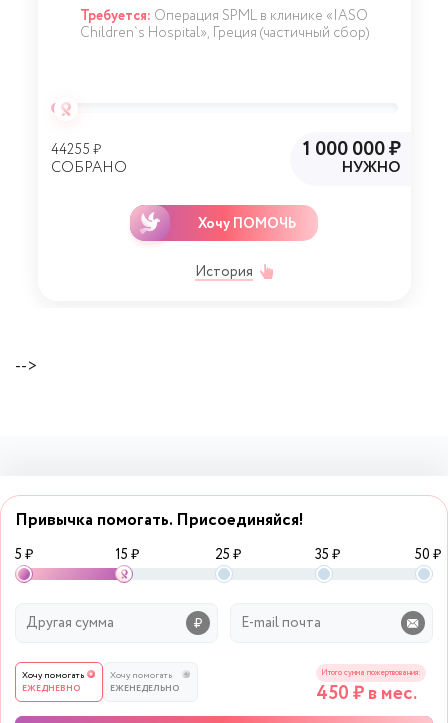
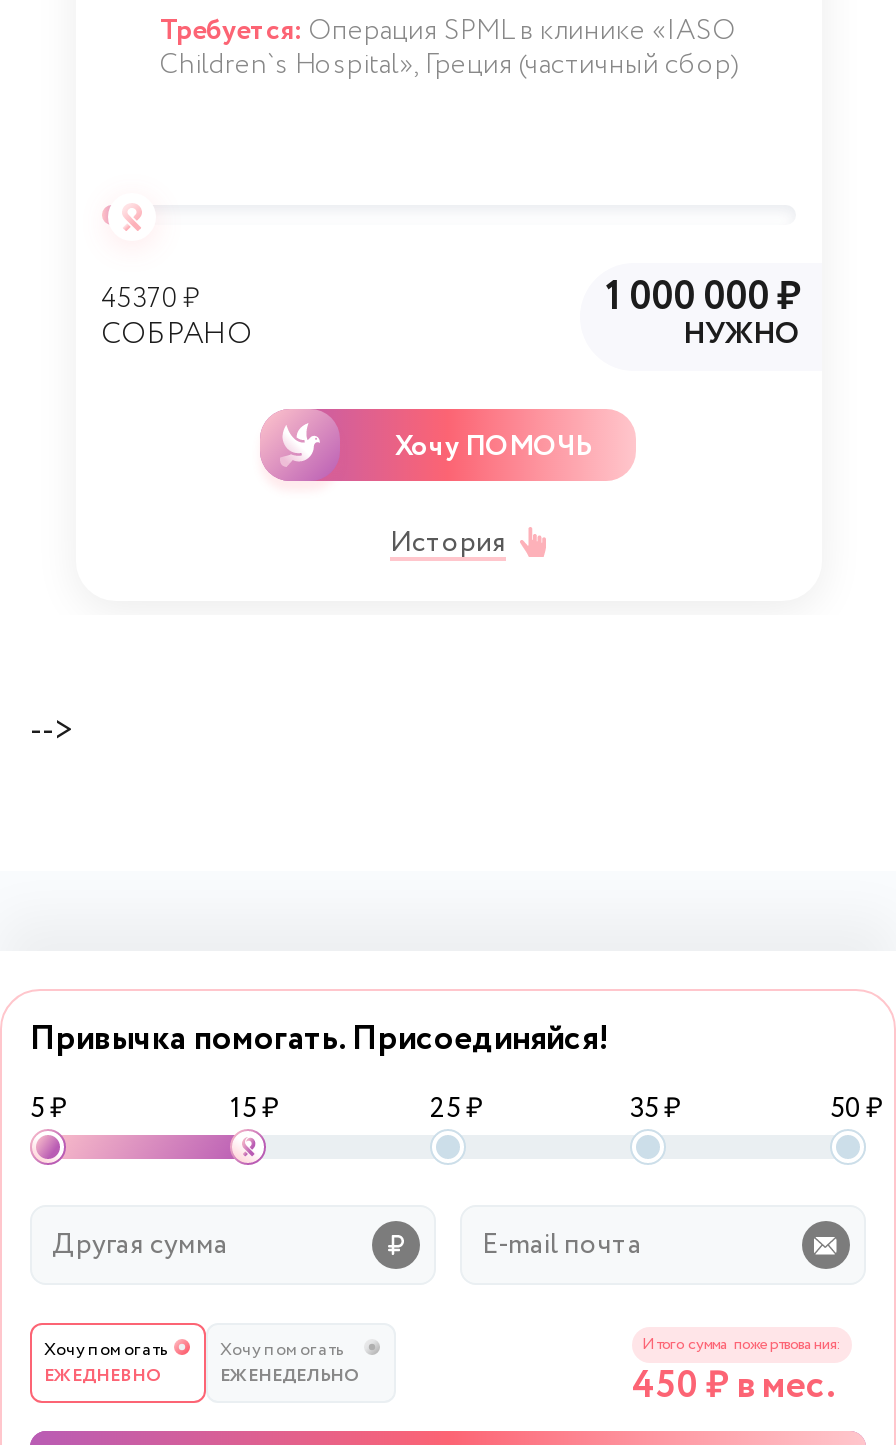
[50,139,100,159] 44255 ₽ -> [101,278,199,318] 45370 ₽

